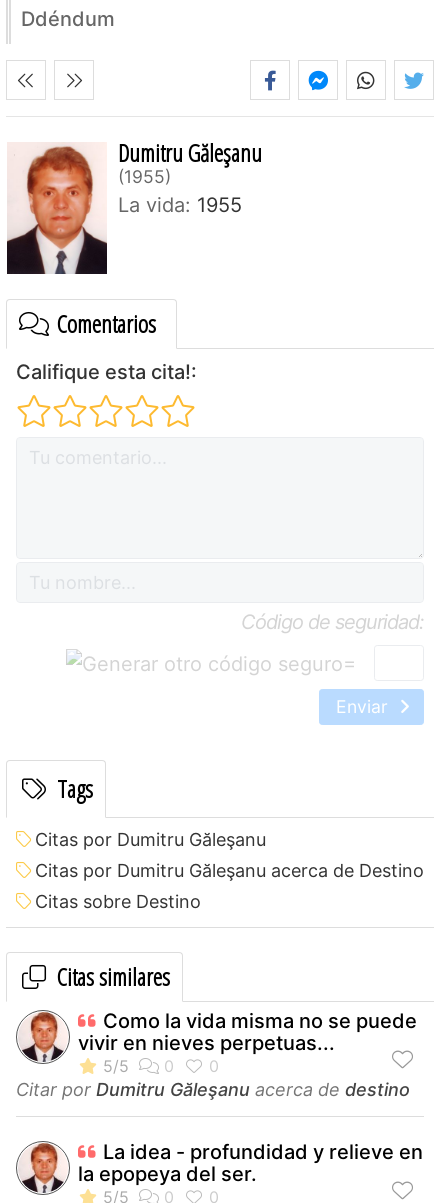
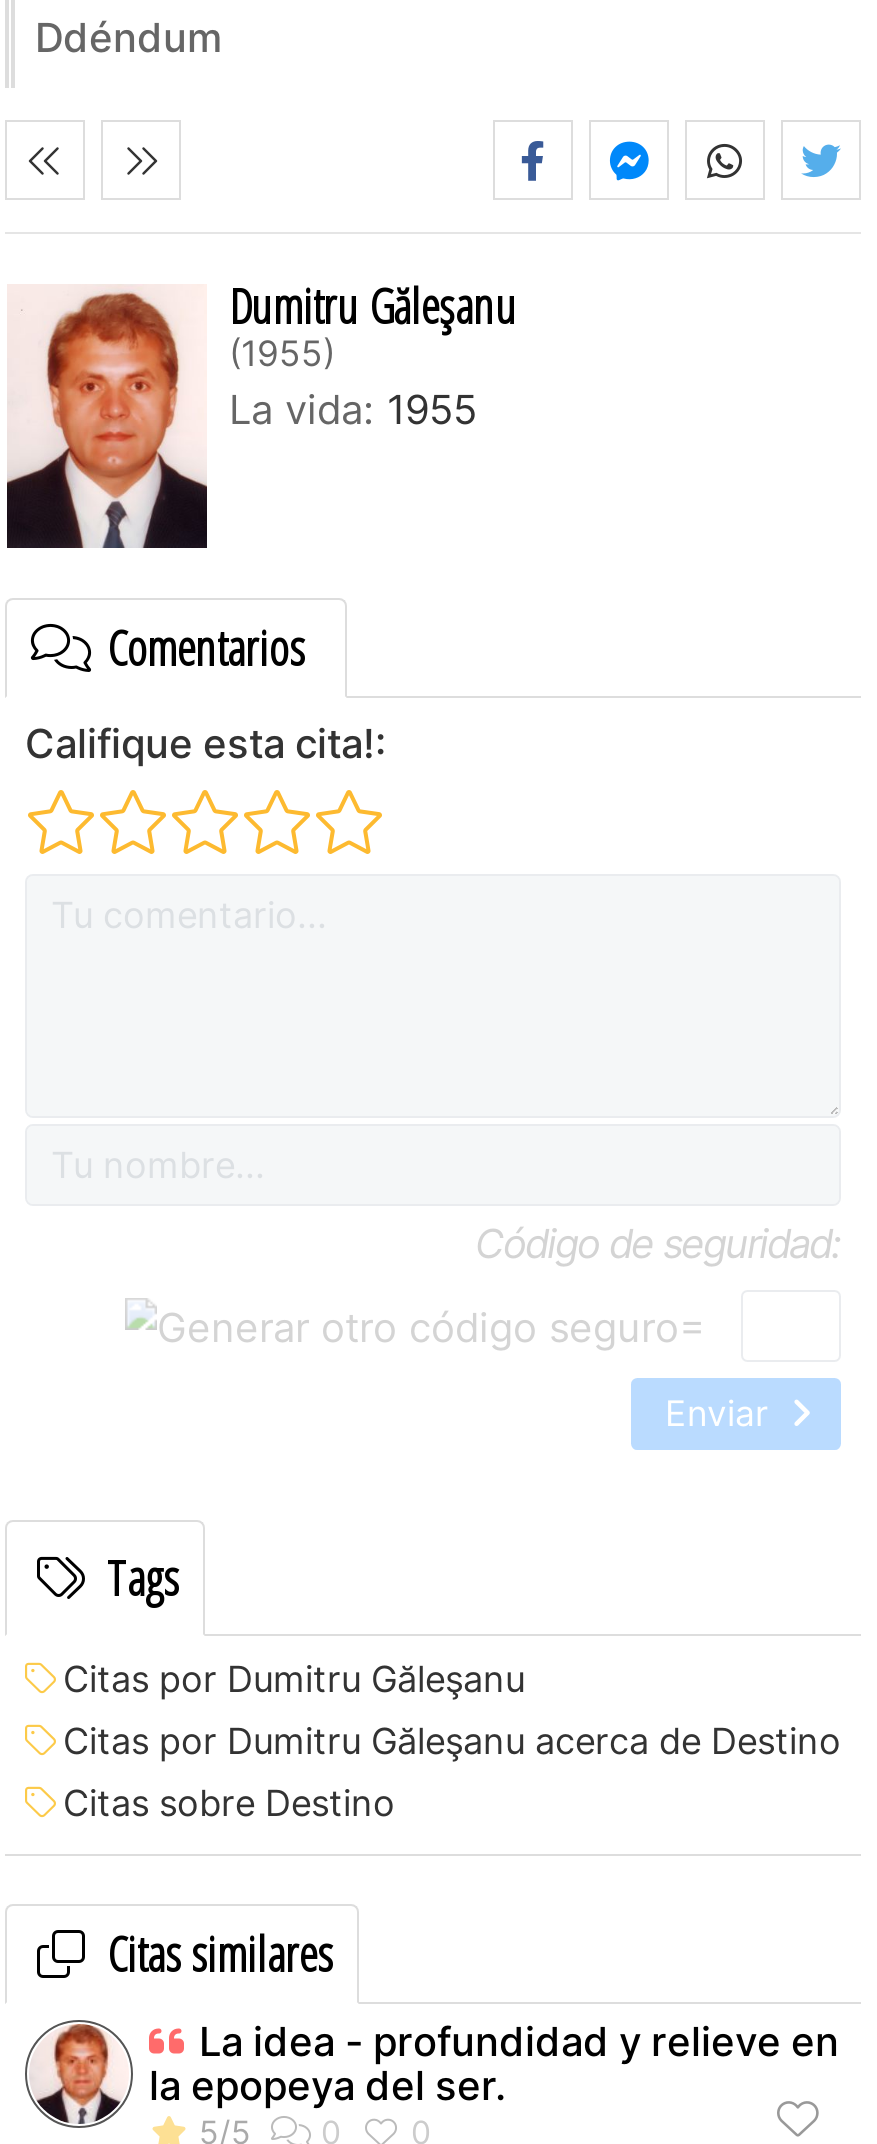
[16,1009,417,1100] Como la vida misma no se puede | vivir en nieves perpetuas... | Citar por Dumitru Găleşanu acerca de destino -> none

